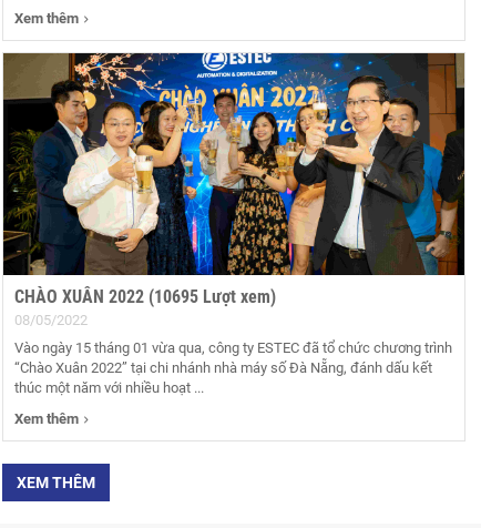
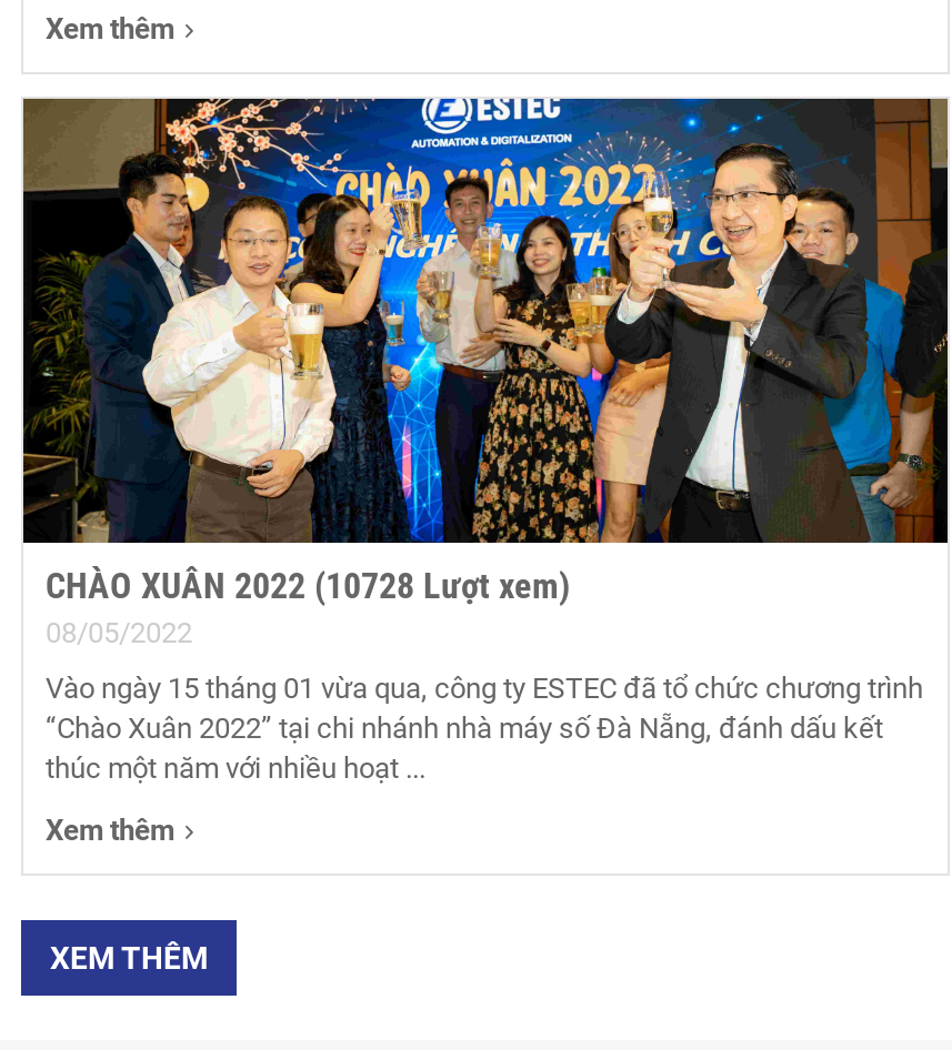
[14,286,276,307] CHÀO XUÂN 2022 (10695 Lượt xem) -> [46,565,570,607] CHÀO XUÂN 2022 (10728 Lượt xem)

